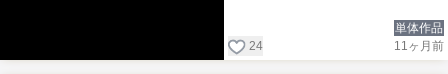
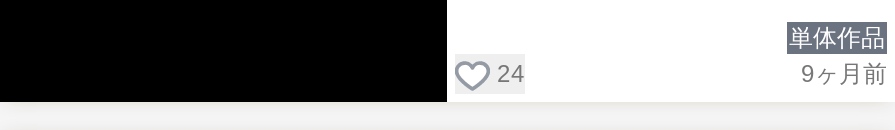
[394,39,444,53] 11ヶ月前 -> [801,60,887,88] 9ヶ月前

